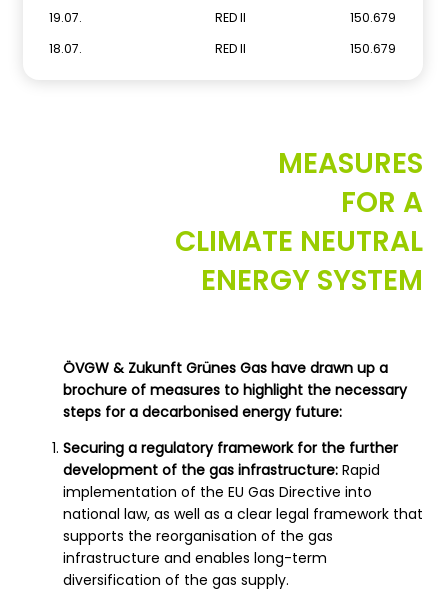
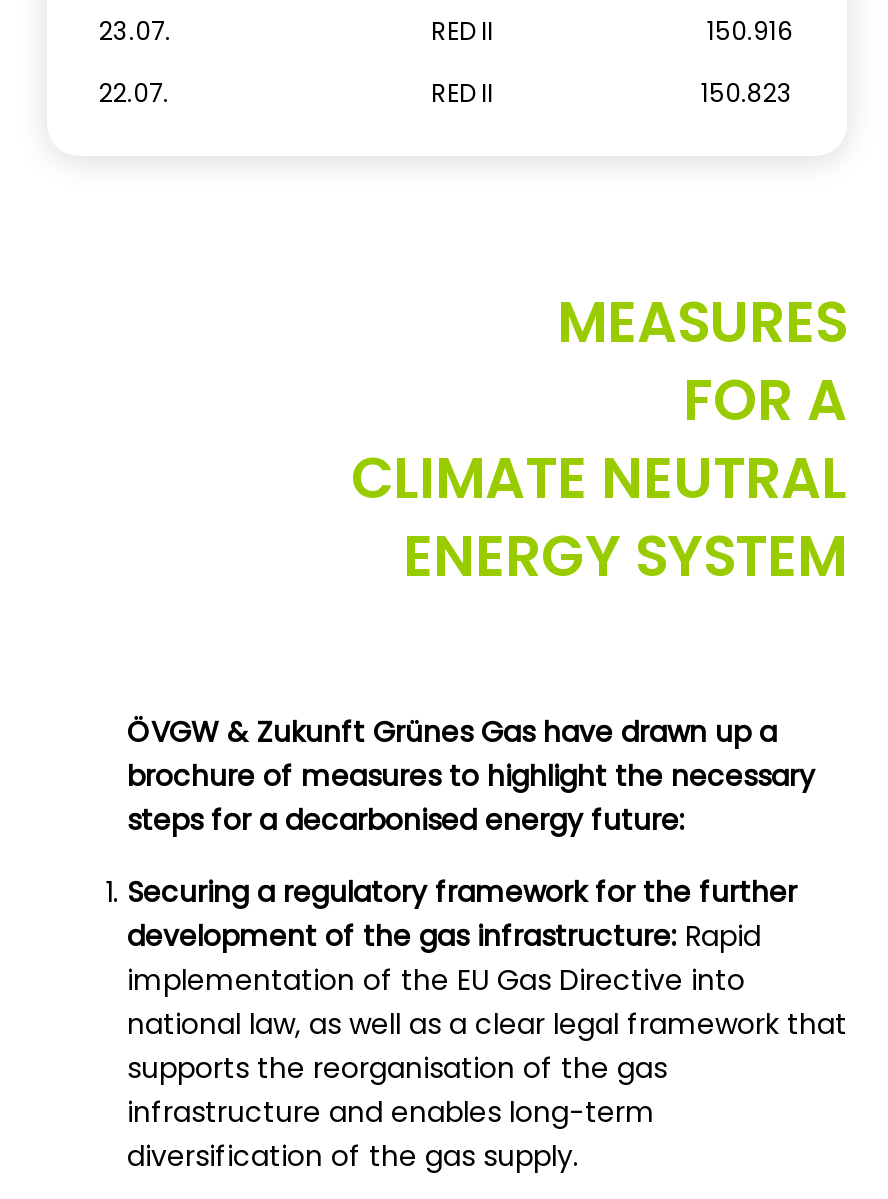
[49,9,82,26] 19.07. -> [99,13,171,47] 23.07.
[350,9,396,26] 150.679 -> [707,13,793,47] 150.916
[49,40,82,57] 18.07. -> [99,75,169,109] 22.07.
[350,40,396,57] 150.679 -> [701,75,793,109] 150.823

